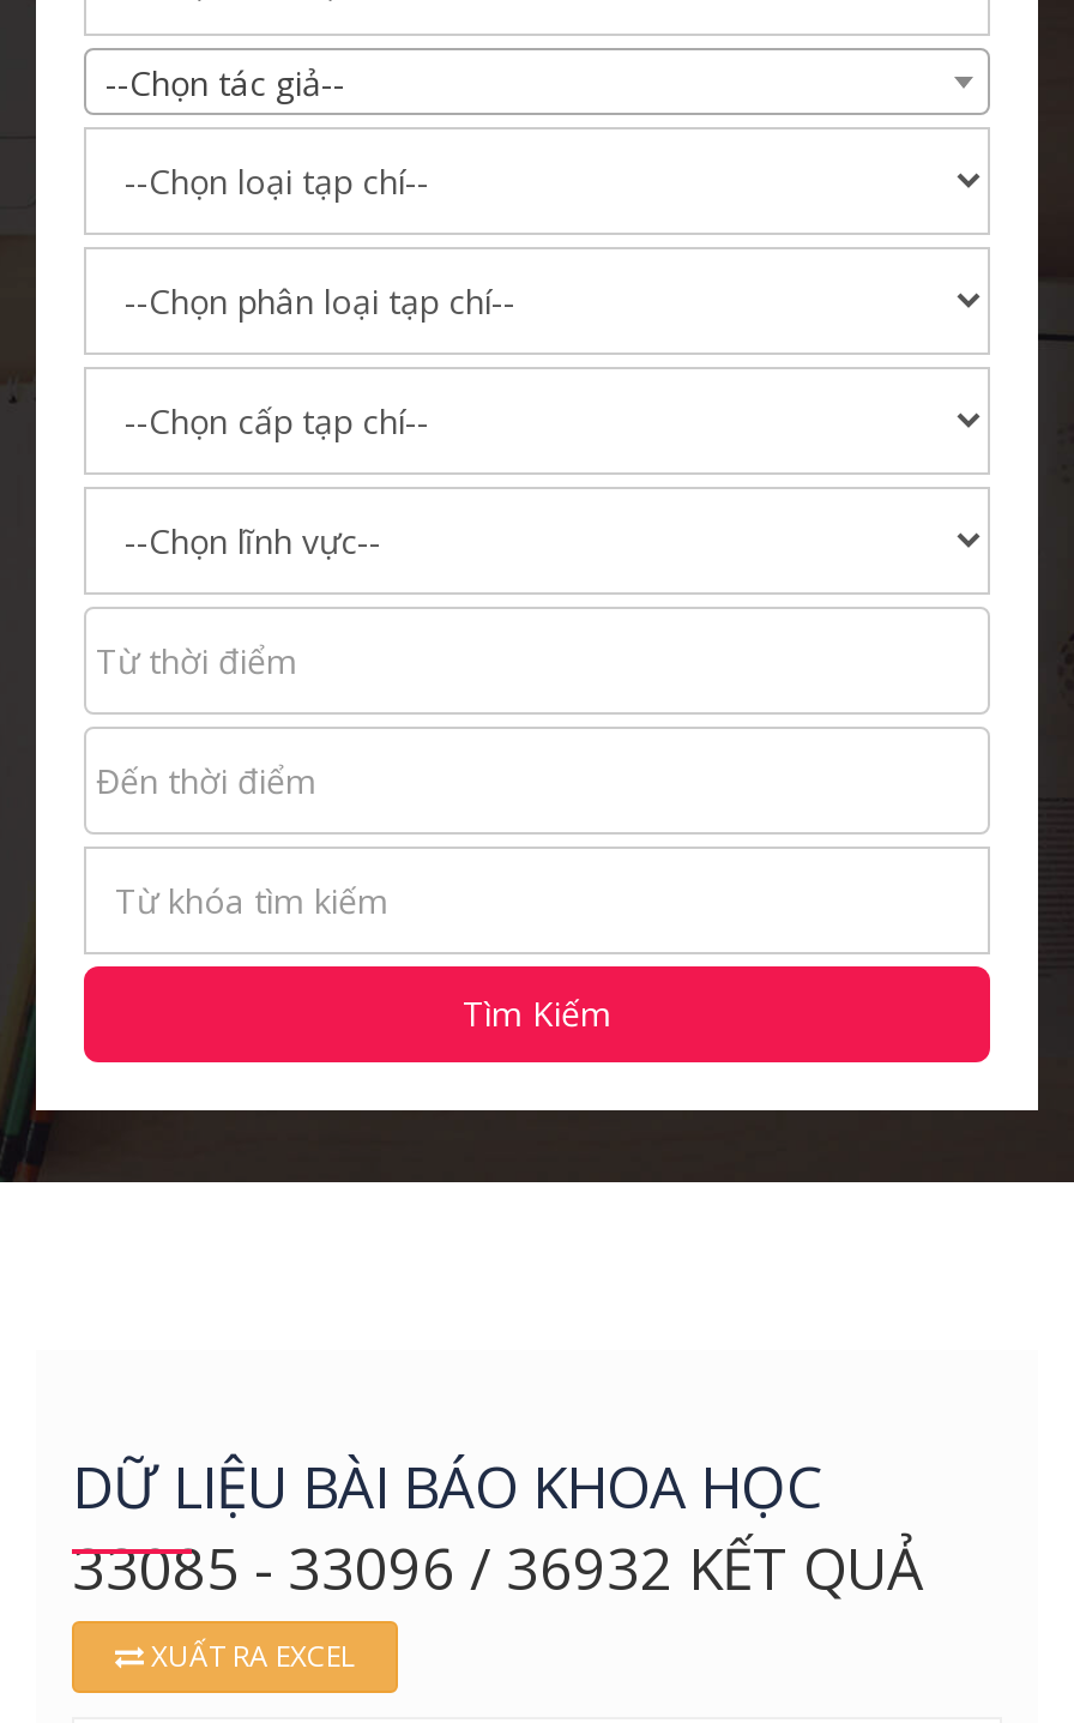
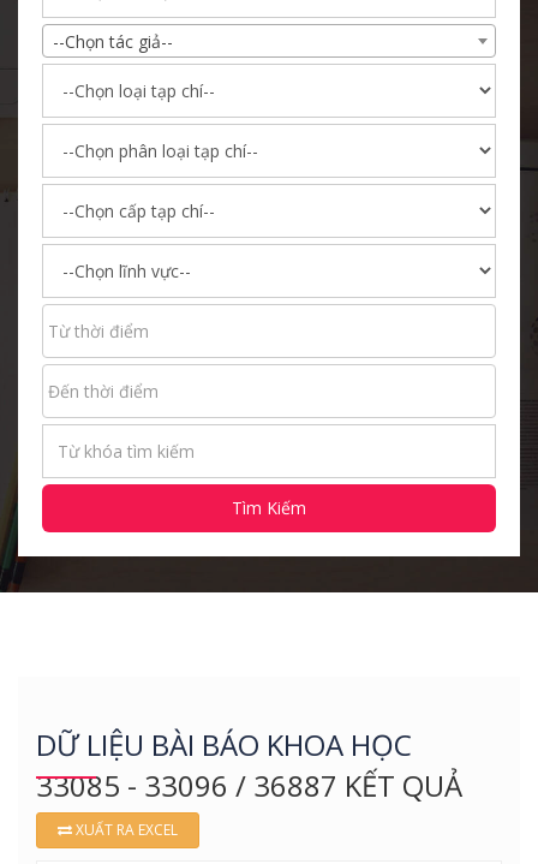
[72,1528,923,1607] 33085 - 33096 / 36932 KẾT QUẢ -> [36,765,462,805] 33085 - 33096 / 36887 KẾT QUẢ

